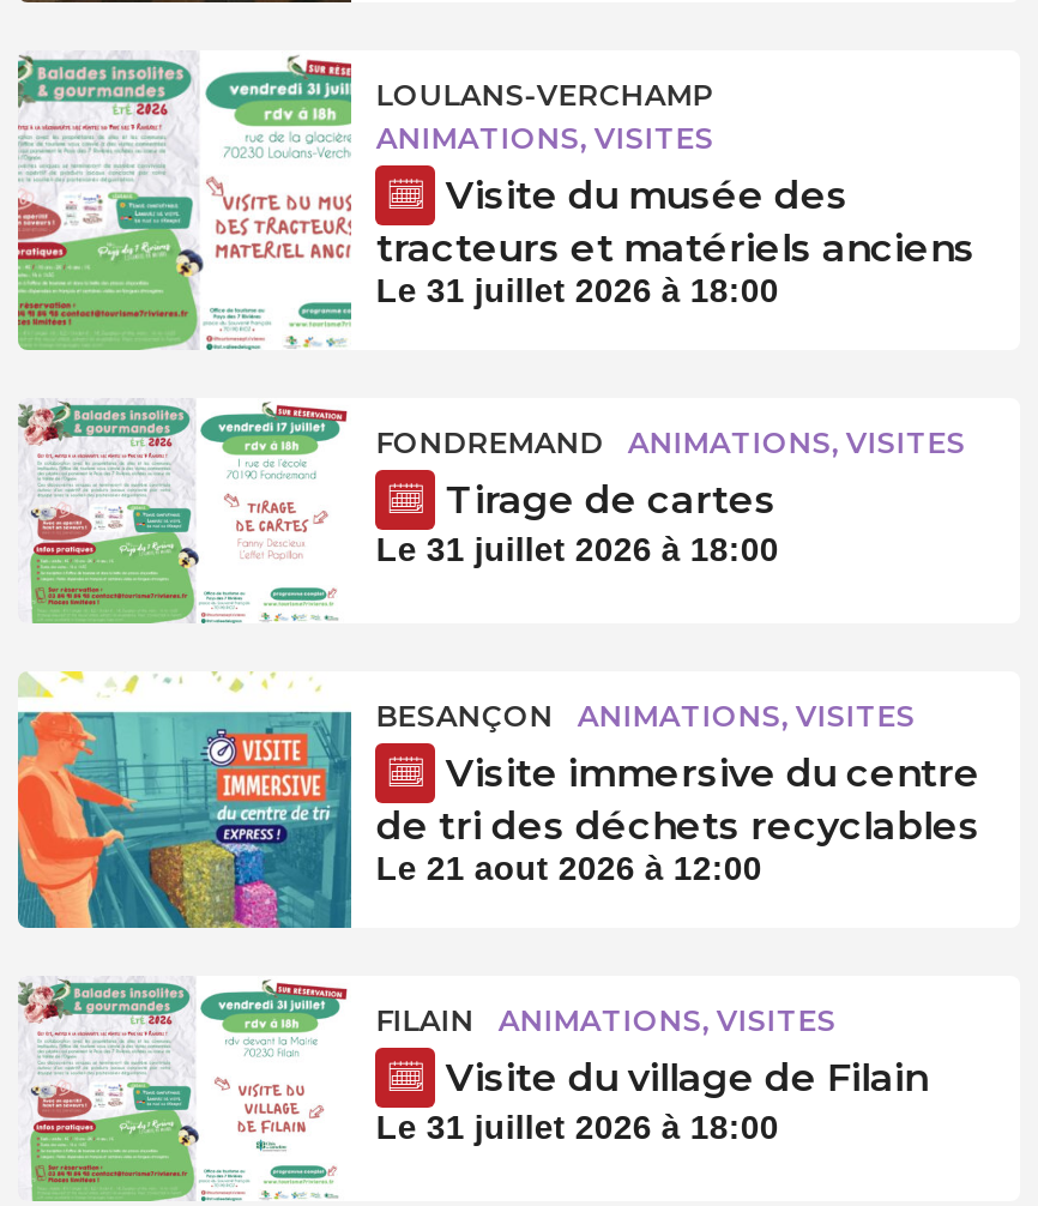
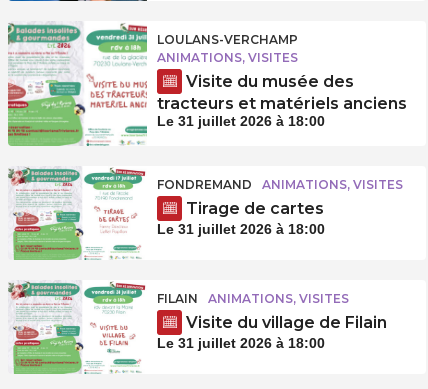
[16,669,980,930] [image] | BESANÇON | ANIMATIONS, VISITES | Visite immersive du centre | de tri des déchets recyclables | Le 21 aout 2026 à 12:00 -> none

